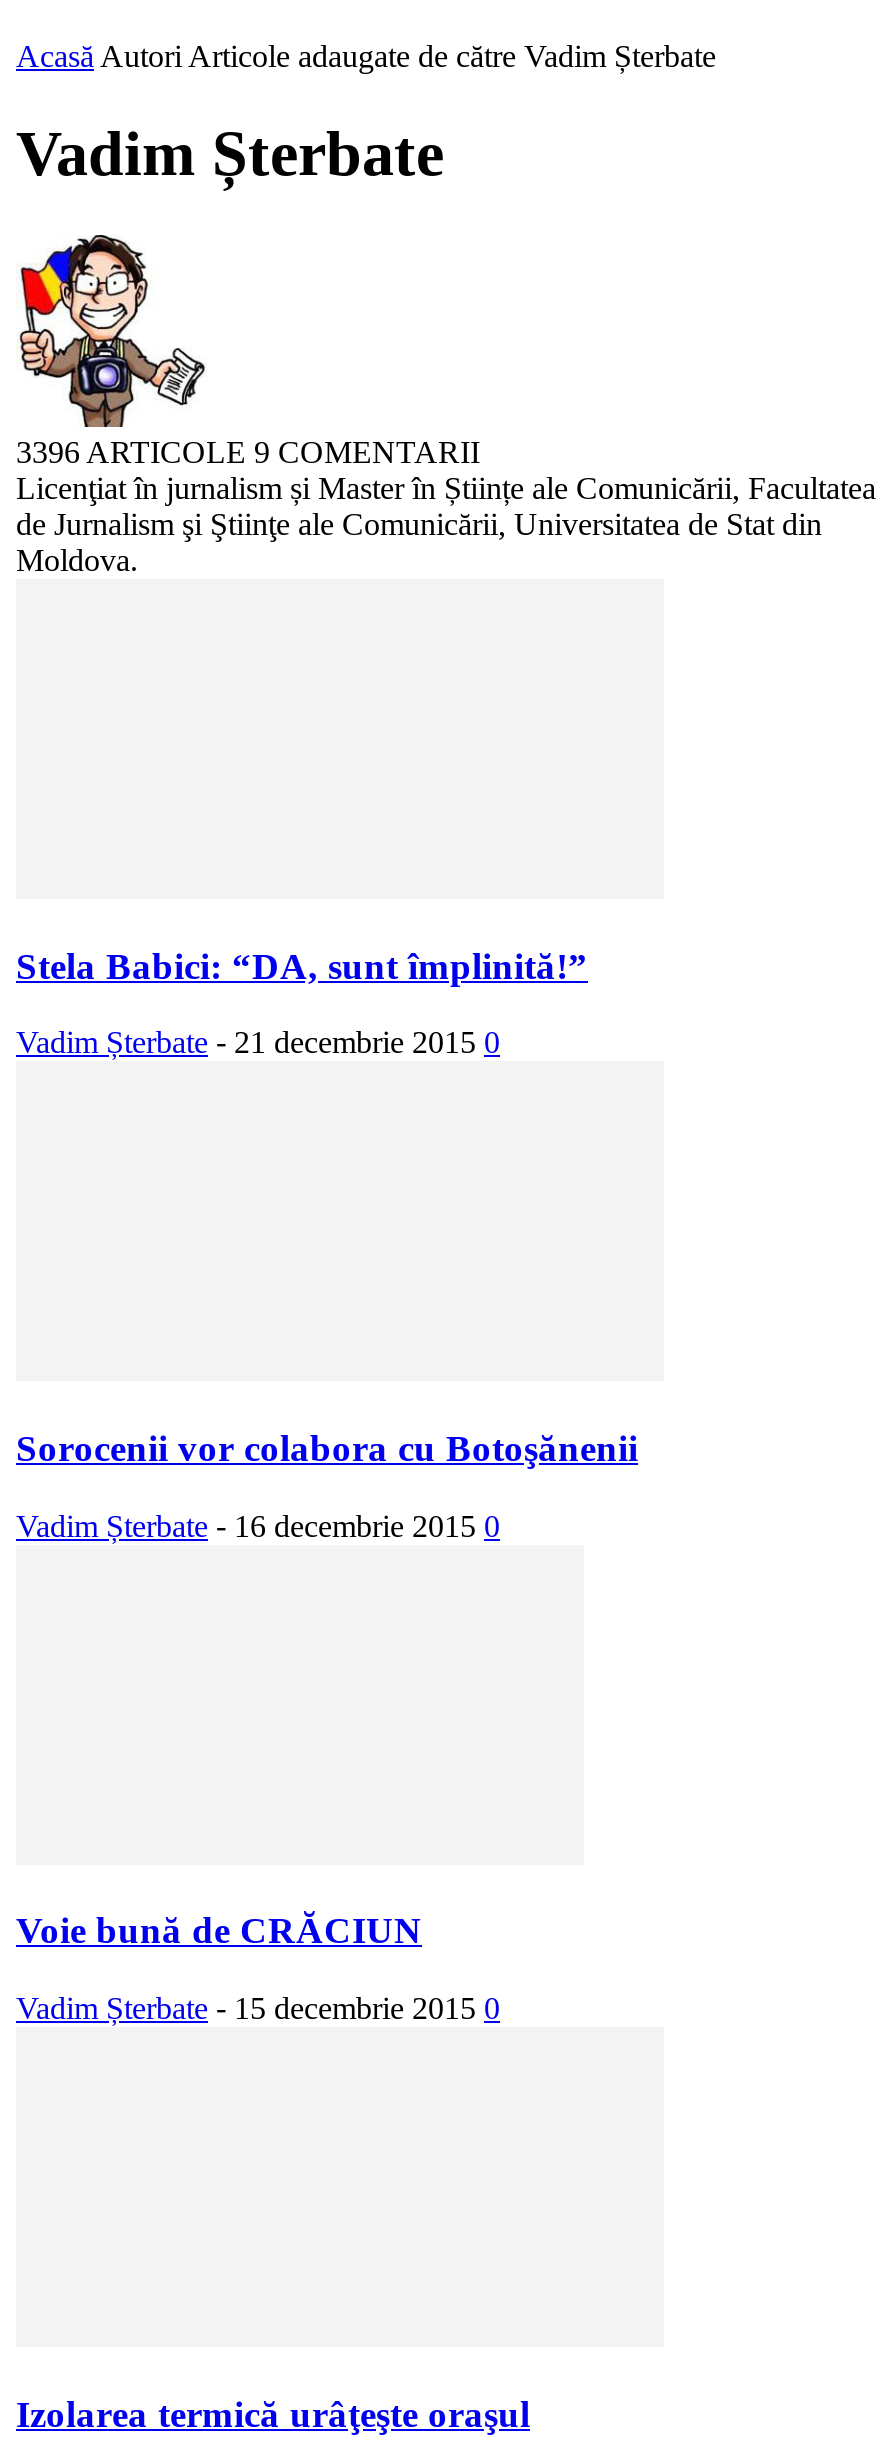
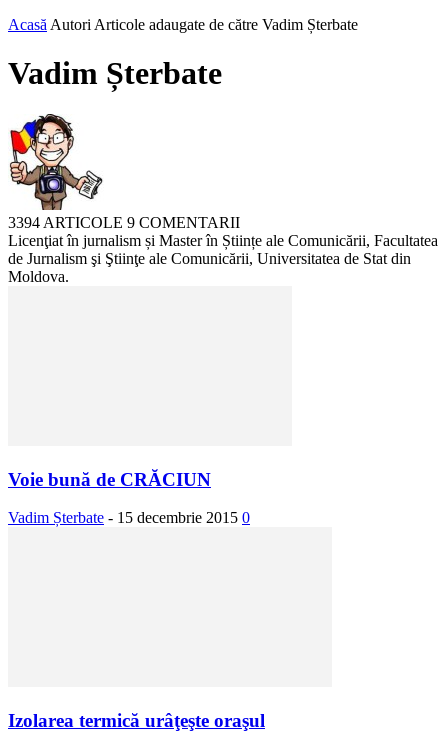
[16,435,480,469] 3396 ARTICOLE 9 COMENTARII -> [8,214,240,231] 3394 ARTICOLE 9 COMENTARII
[16,944,588,1060] Stela Babici: “DA, sunt împlinită!” | Vadim Șterbate - 21 decembrie 2015 0 -> none
[16,1427,638,1543] Sorocenii vor colabora cu Botoşănenii | Vadim Șterbate - 16 decembrie 2015 0 -> none

